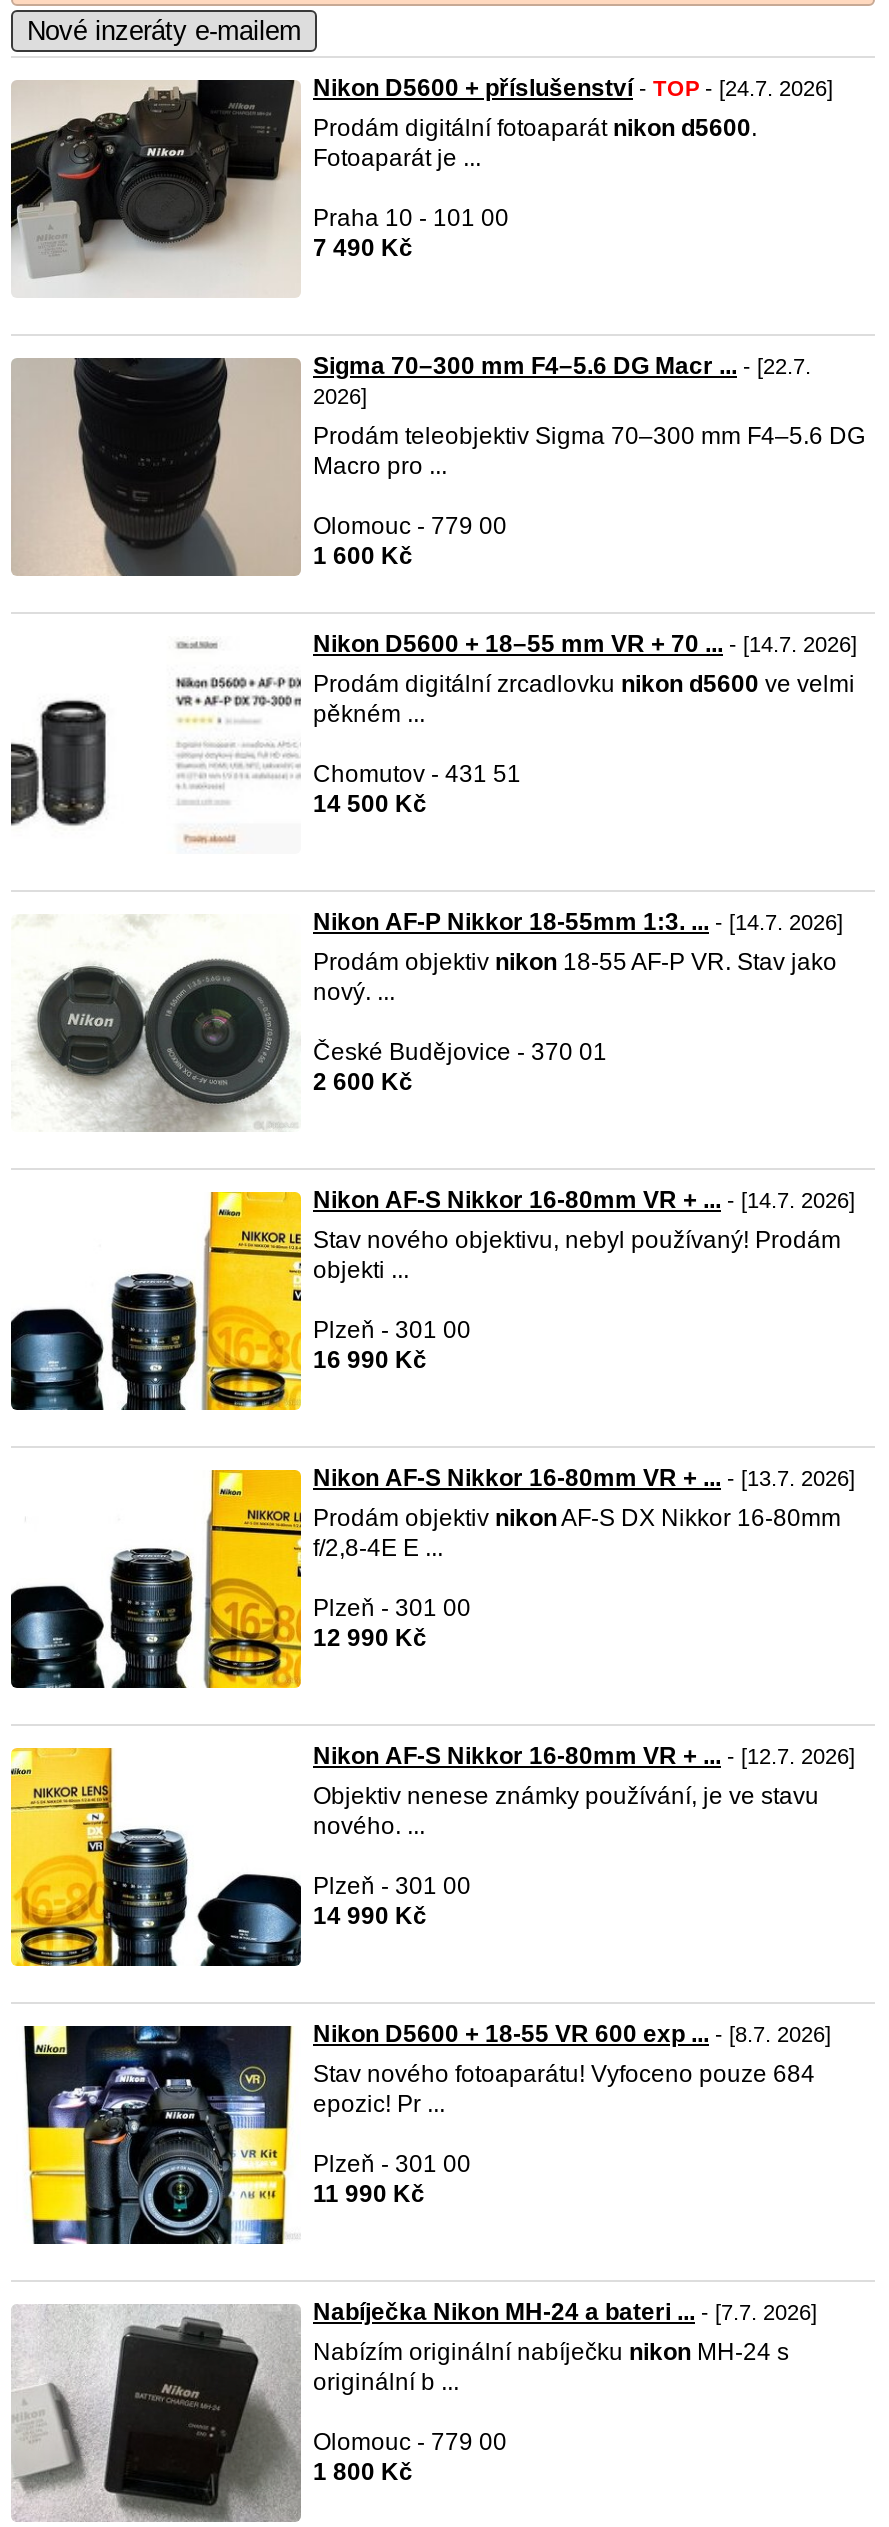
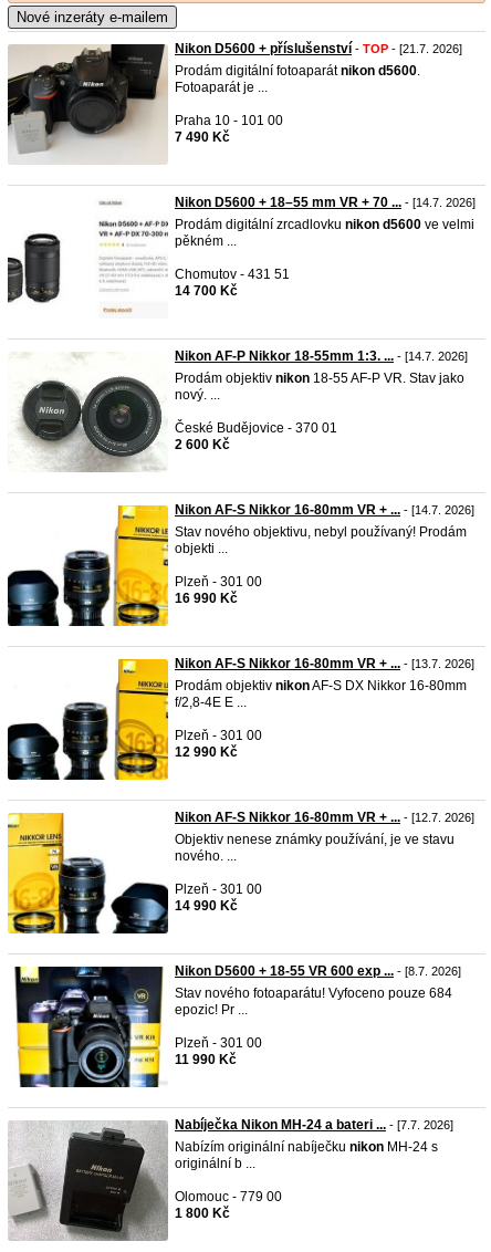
[313,74,833,102] Nikon D5600 + příslušenství - TOP - [24.7. 2026] -> [175,41,462,56] Nikon D5600 + příslušenství - TOP - [21.7. 2026]
[11,352,865,578] [image] | Sigma 70–300 mm F4–5.6 DG Macr ... - [22.7. | 2026] | Prodám teleobjektiv Sigma 70–300 mm F4–5.6 DG | Macro pro ... | Olomouc - 779 00 | 1 600 Kč -> none
[313,790,427,818] 14 500 Kč -> [175,283,238,299] 14 700 Kč

